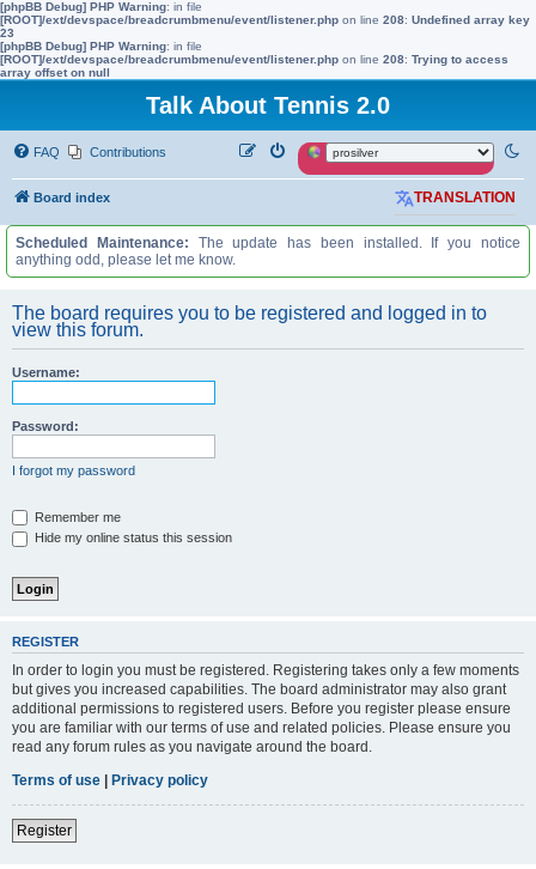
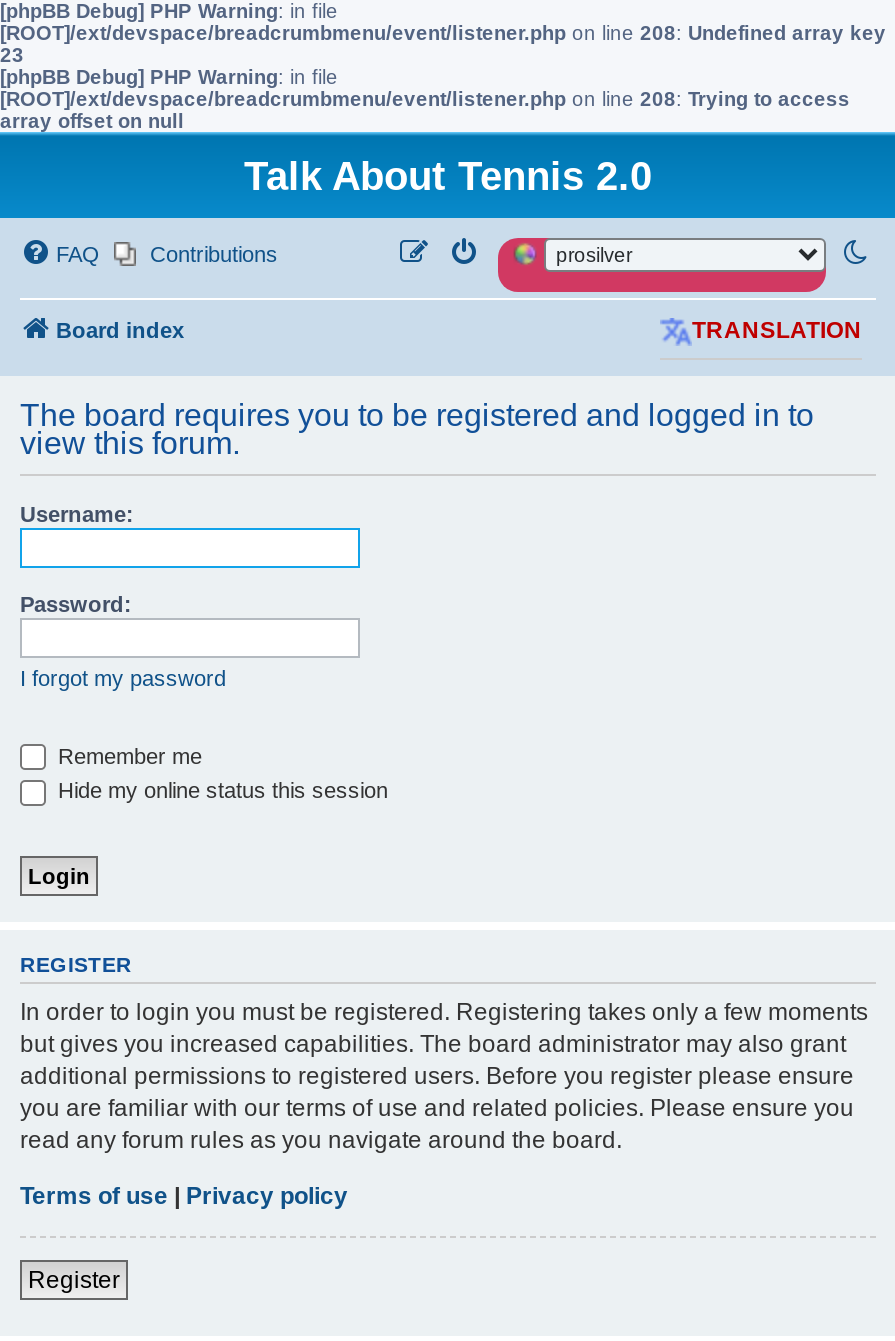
[16,234,520,268] Scheduled Maintenance: The update has been installed. If you notice | anything odd, please let me know. -> none

